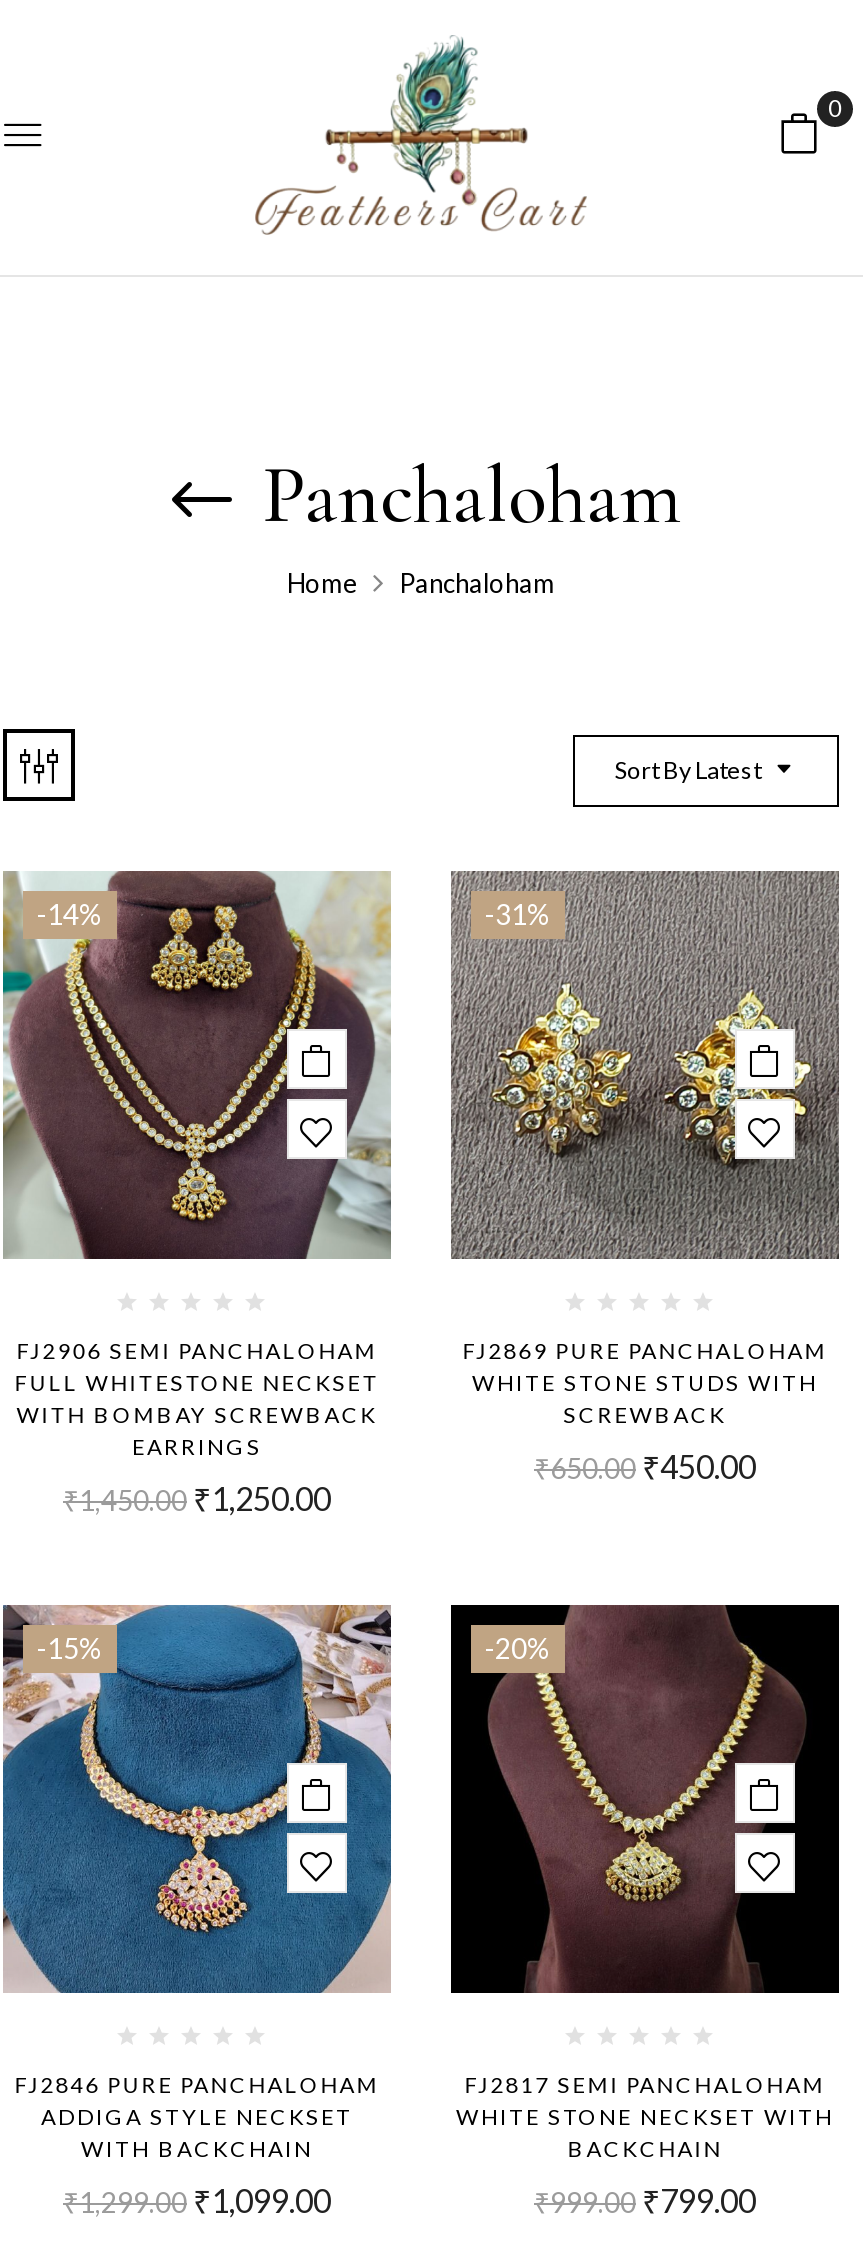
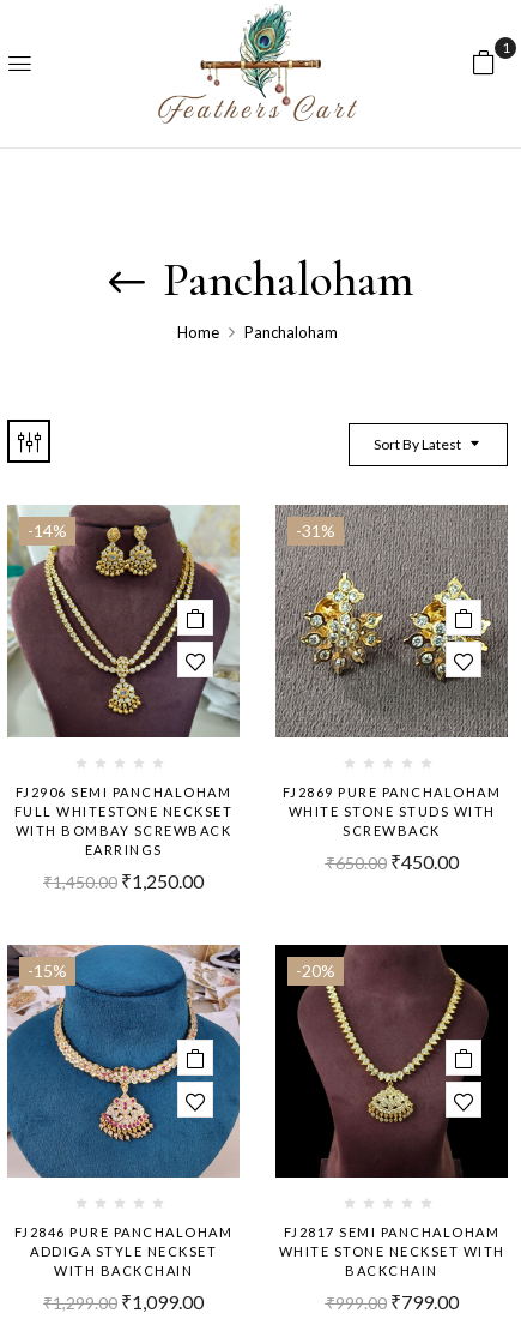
[828,93,842,123] 0 -> [501,38,510,56] 1

